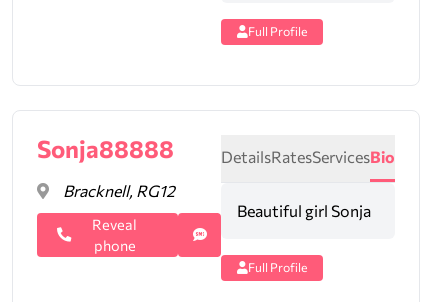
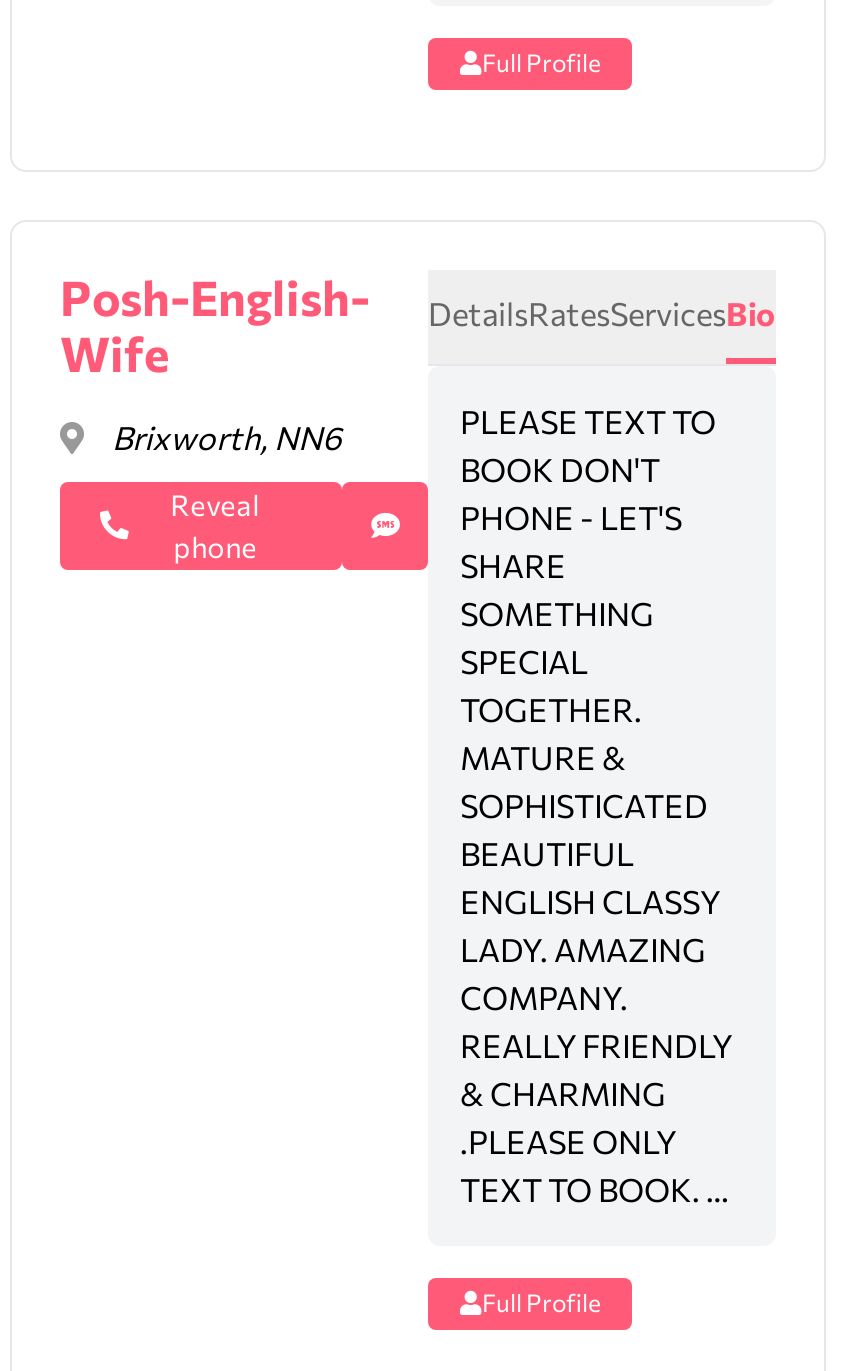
[37,134,174,163] Sonja88888 -> [60,267,370,381] Posh-English- | Wife
[63,181,175,200] Bracknell, RG12 -> [112,417,342,455] Brixworth, NN6
[237,201,371,220] Beautiful girl Sonja -> [460,401,732,1207] PLEASE TEXT TO | BOOK DON'T | PHONE - LET'S | SHARE | SOMETHING | SPECIAL | TOGETHER. | MATURE & | SOPHISTICATED | BEAUTIFUL | ENGLISH CLASSY | LADY. AMAZING | COMPANY. | REALLY FRIENDLY | & CHARMING | .PLEASE ONLY | TEXT TO BOOK. …

